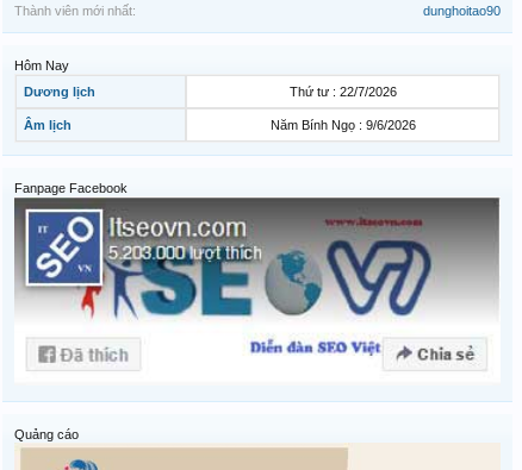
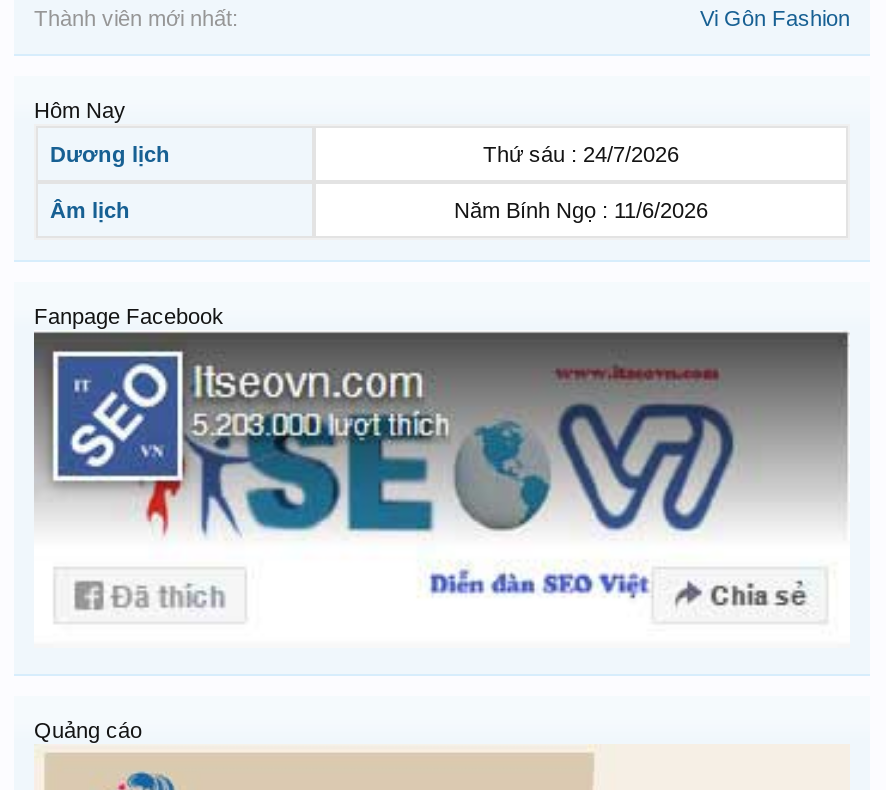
[423,4,501,18] dunghoitao90 -> [700,6,850,30] Vi Gôn Fashion
[289,85,396,99] Thứ tư : 22/7/2026 -> [483,142,679,166] Thứ sáu : 24/7/2026
[270,118,415,132] Năm Bính Ngọ : 9/6/2026 -> [454,198,708,222] Năm Bính Ngọ : 11/6/2026

